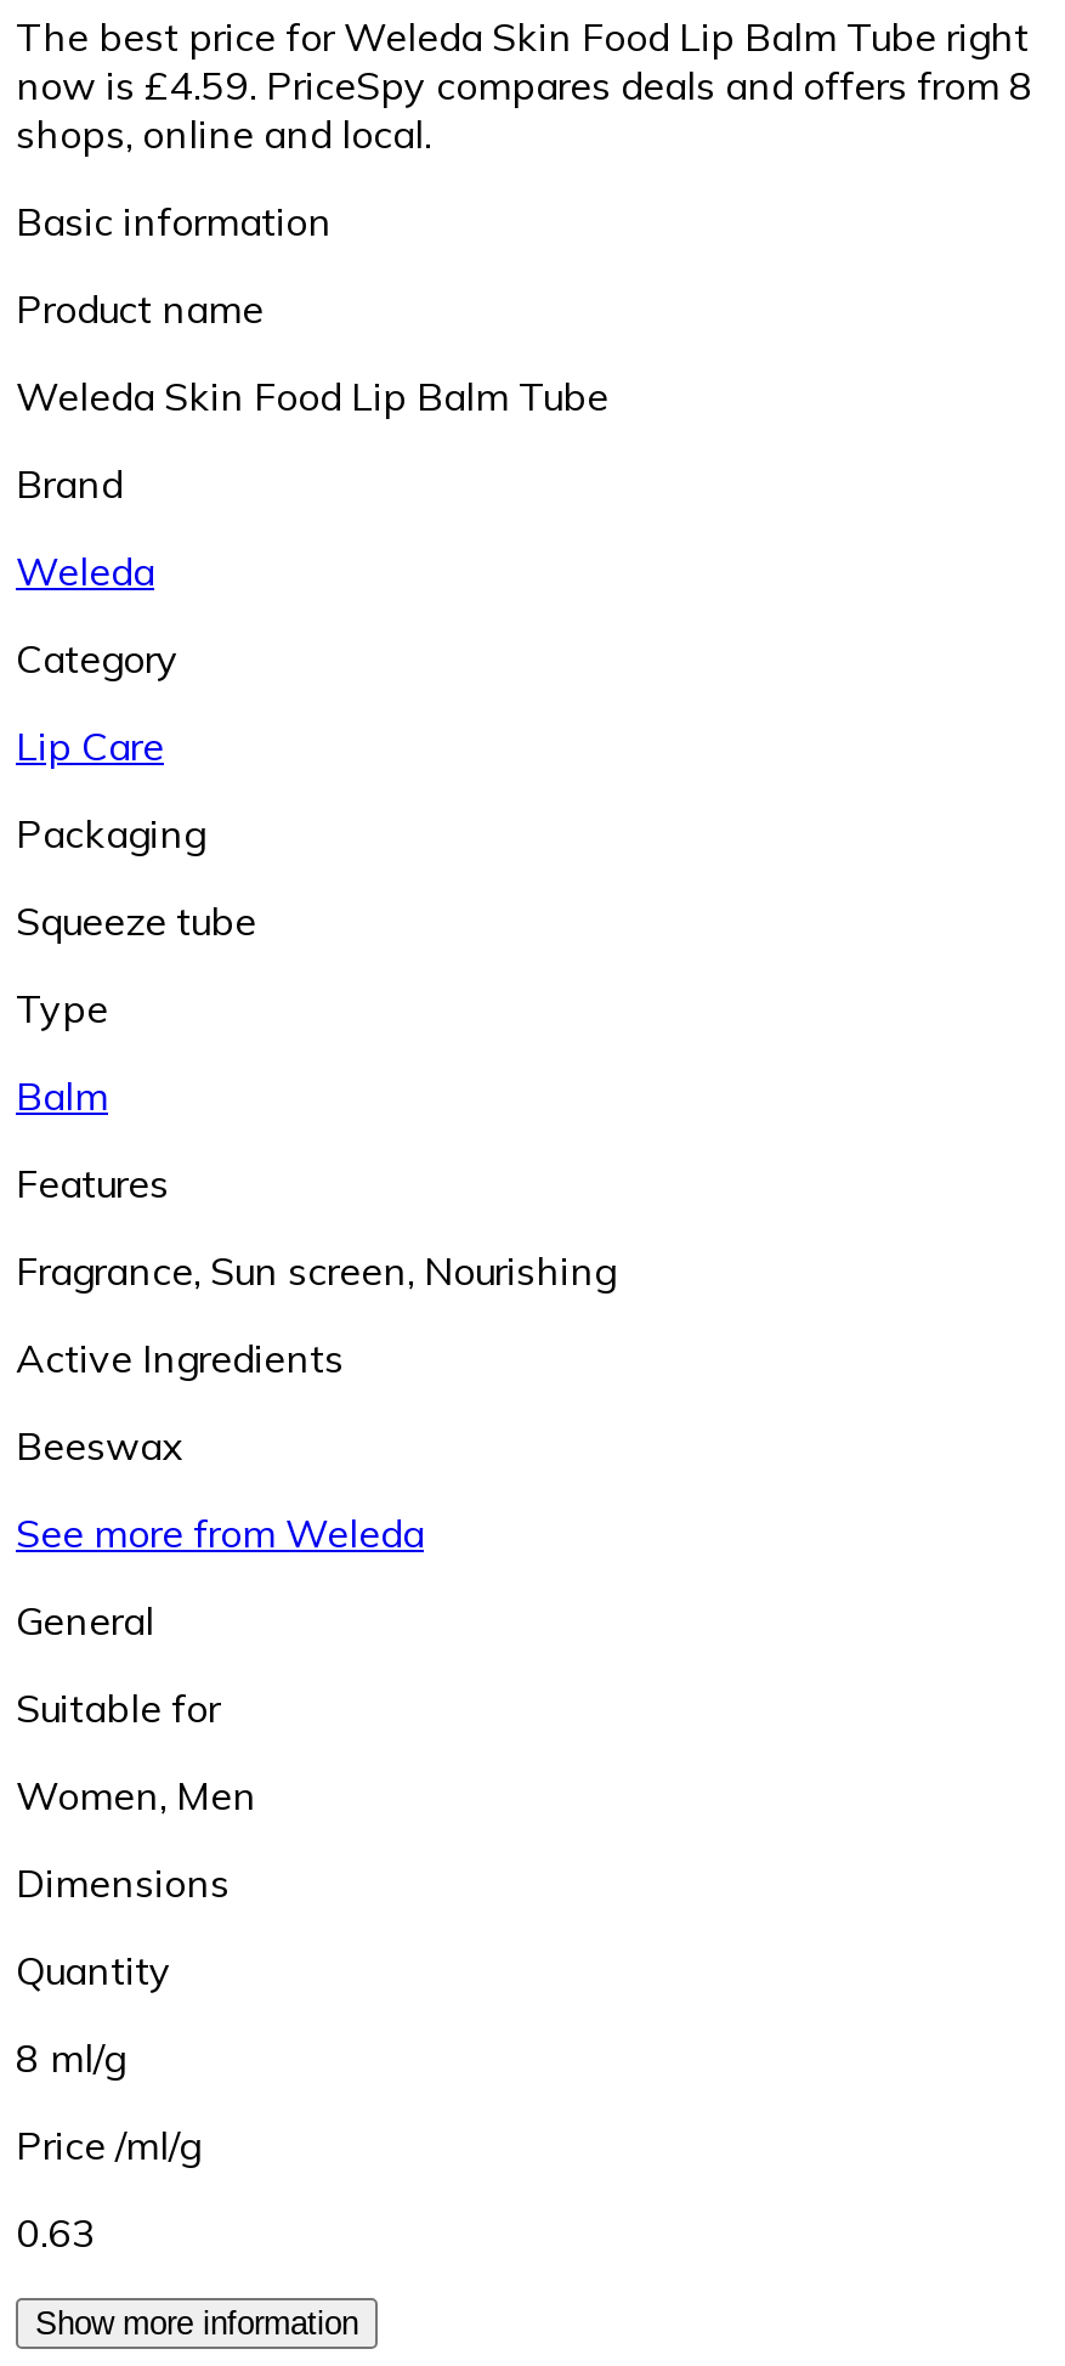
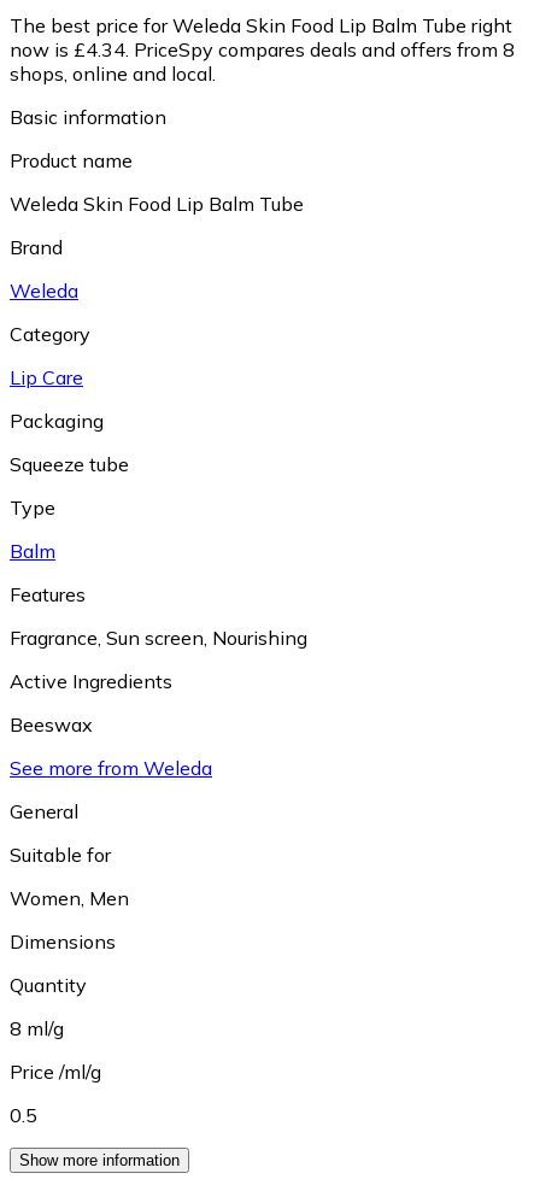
[16,61,1033,110] now is £4.59. PriceSpy compares deals and offers from 8 -> [10,37,515,62] now is £4.34. PriceSpy compares deals and offers from 8
[16,2208,96,2257] 0.63 -> [10,1103,37,1127] 0.5

